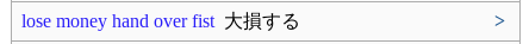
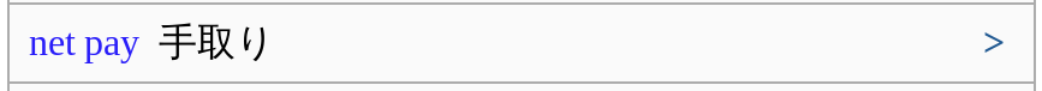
[21,11,300,31] lose money hand over fist大損する -> [29,22,274,62] net pay手取り

